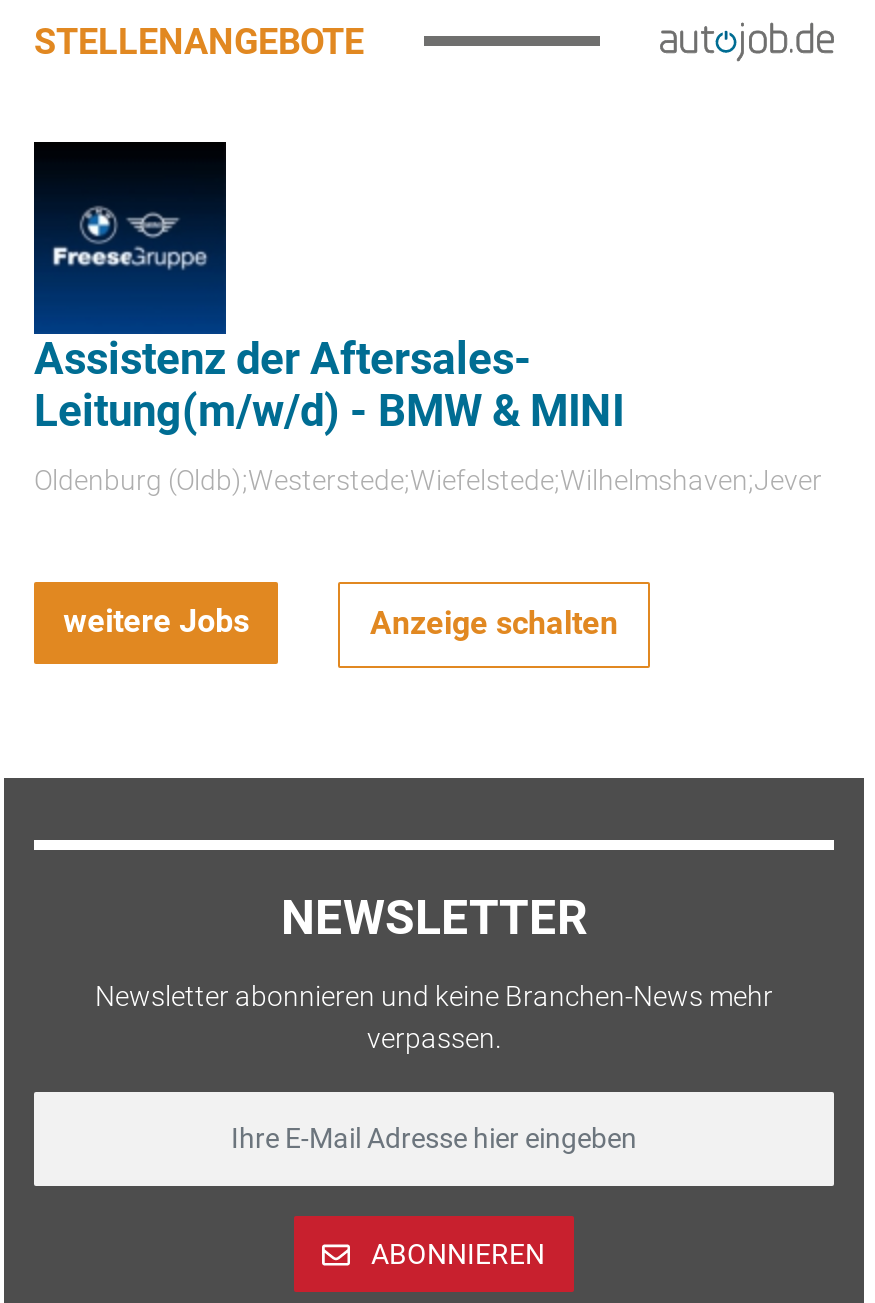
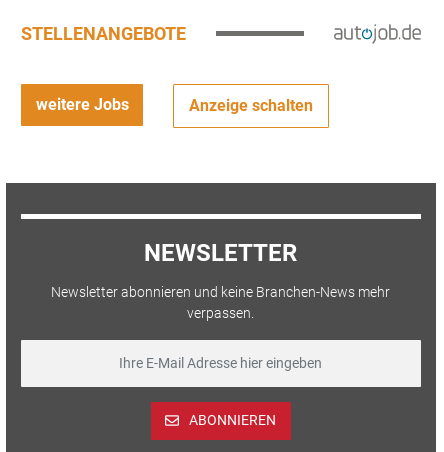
[32,140,822,495] [image] | Assistenz der Aftersales- | Leitung(m/w/d) - BMW & MINI | Oldenburg (Oldb);Westerstede;Wiefelstede;Wilhelmshaven;Jever -> none

